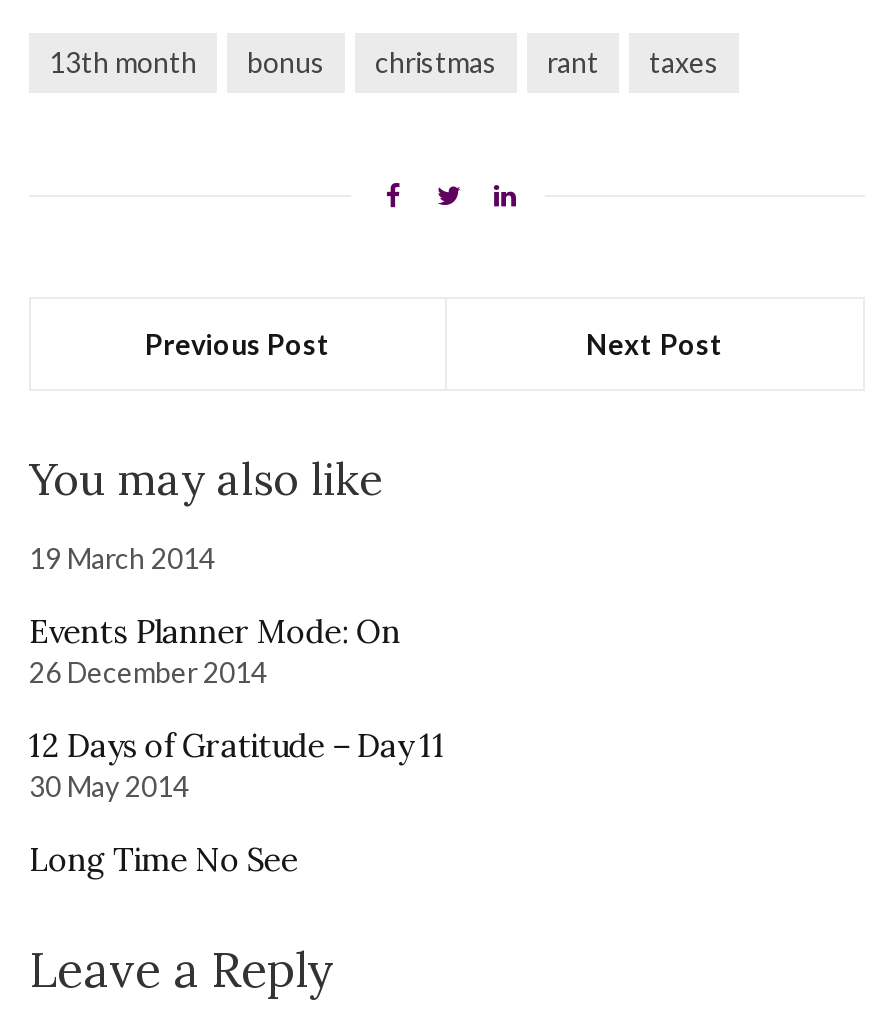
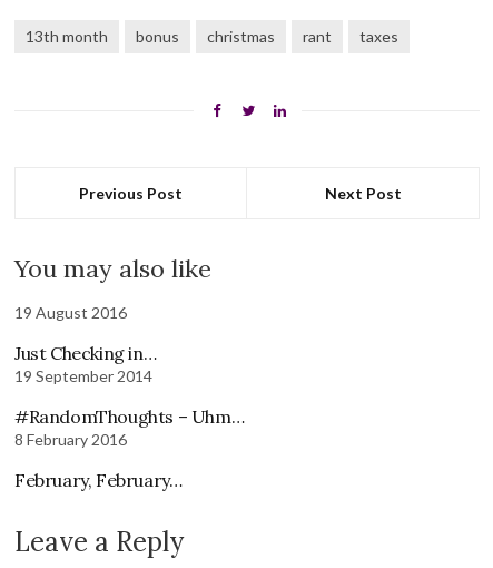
[29,541,215,575] 19 March 2014 -> [14,303,127,322] 19 August 2016
[29,611,401,689] Events Planner Mode: On | 26 December 2014 -> [14,342,156,385] Just Checking in… | 19 September 2014
[29,725,446,803] 12 Days of Gratitude – Day 11 | 30 May 2014 -> [14,405,244,449] #RandomThoughts – Uhm… | 8 February 2016
[29,839,298,879] Long Time No See -> [14,469,182,491] February, February…

